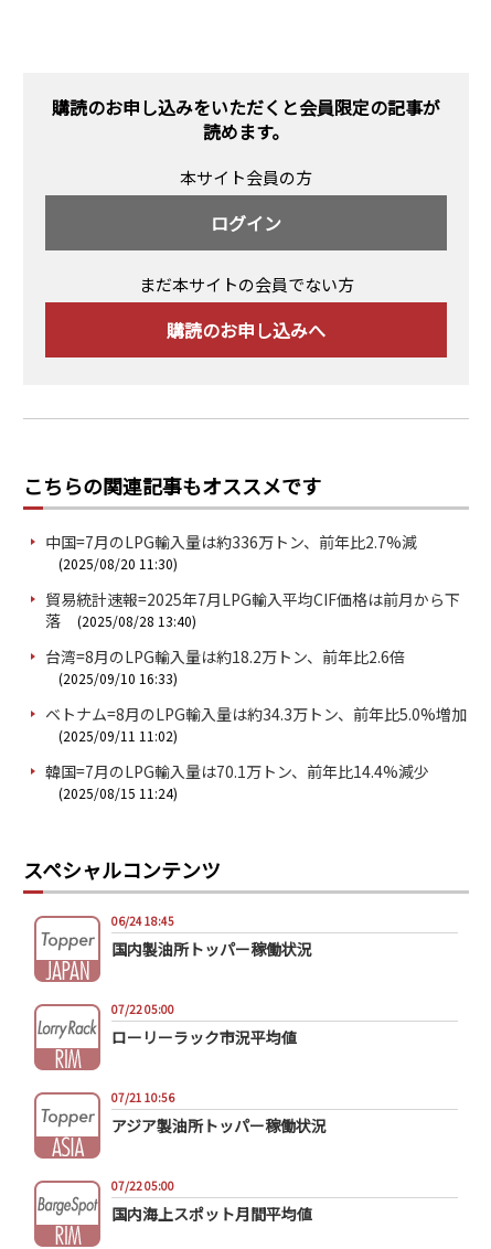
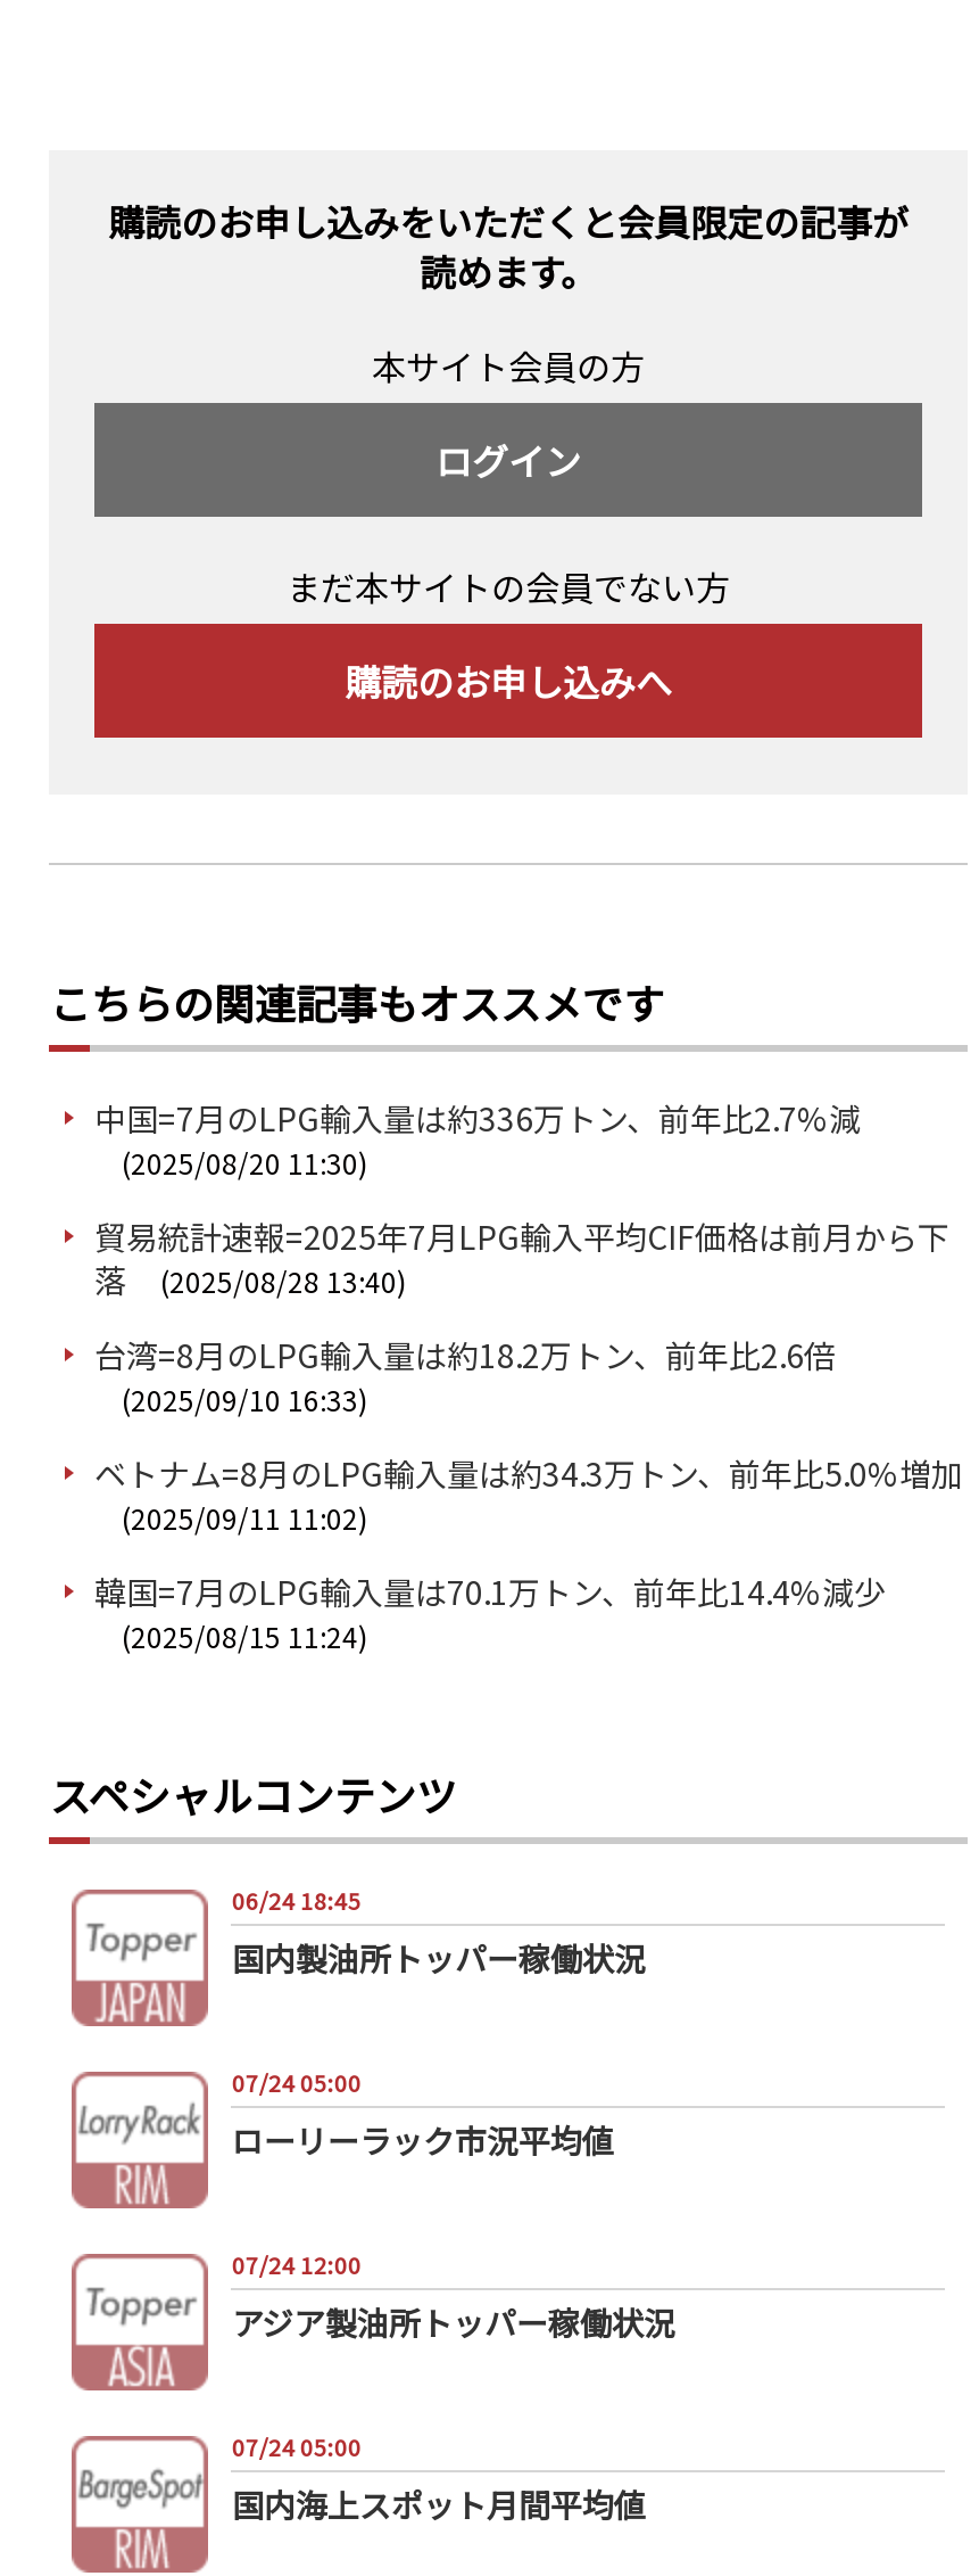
[112,1001,175,1017] 07/22 05:00 -> [232,2065,361,2099] 07/24 05:00
[112,1089,175,1106] 07/21 10:56 -> [232,2247,361,2281] 07/24 12:00
[112,1177,175,1194] 07/22 05:00 -> [232,2429,361,2464] 07/24 05:00

